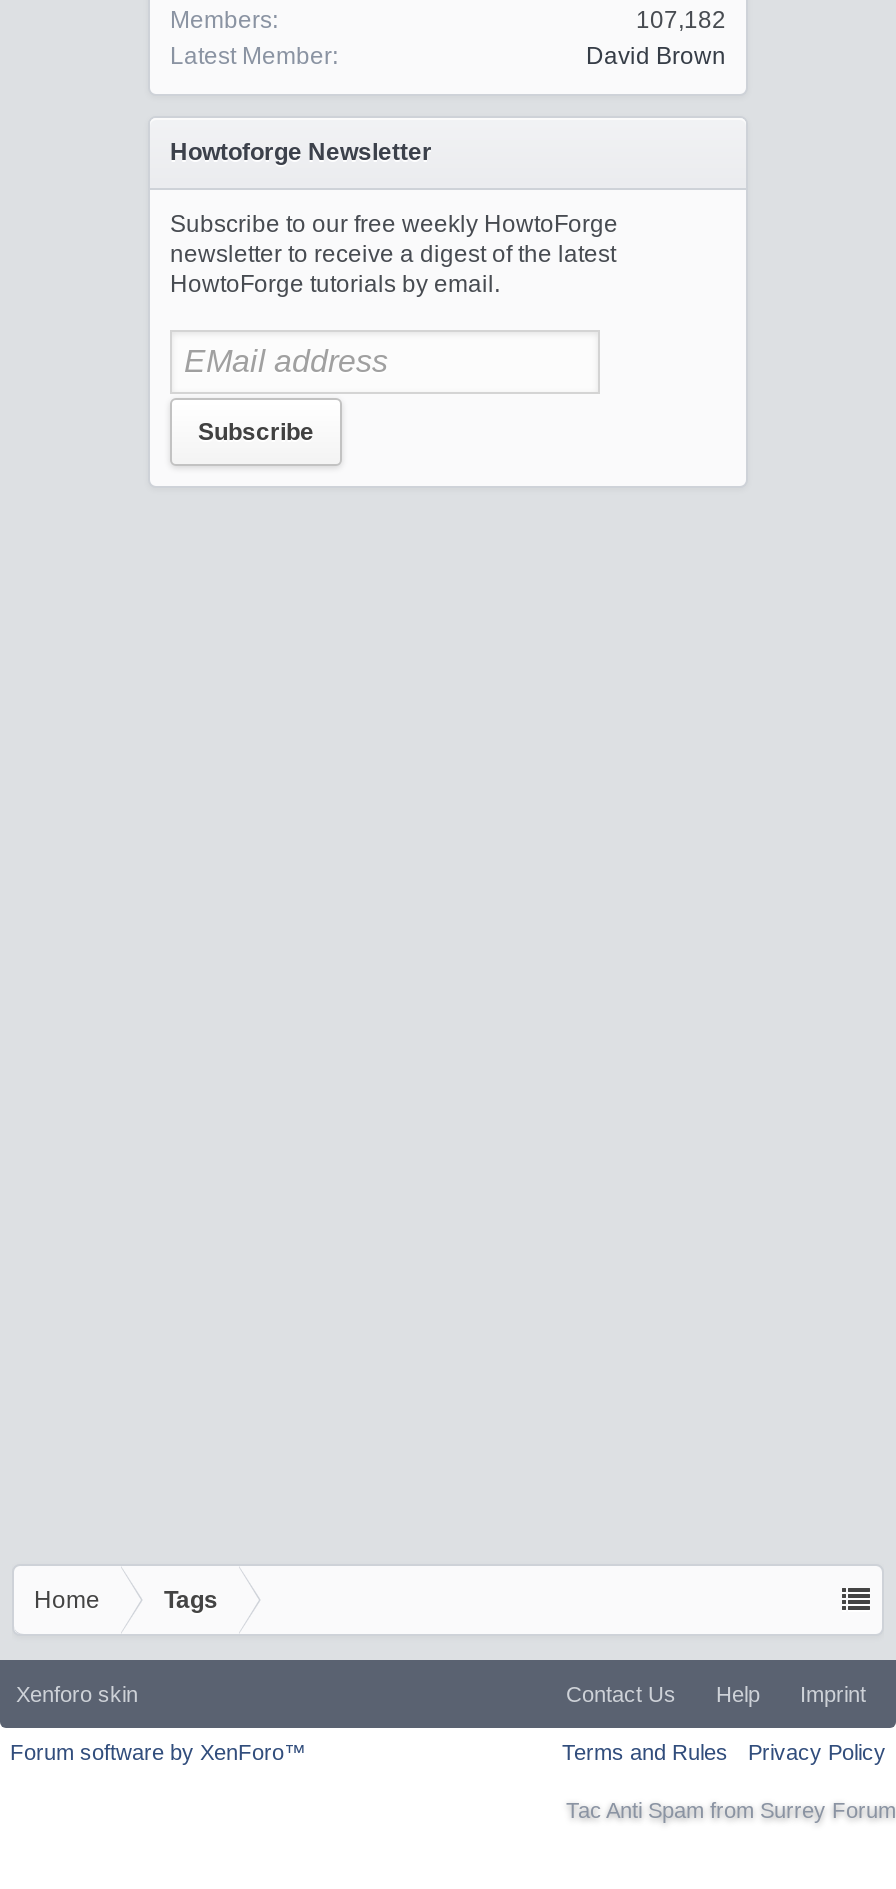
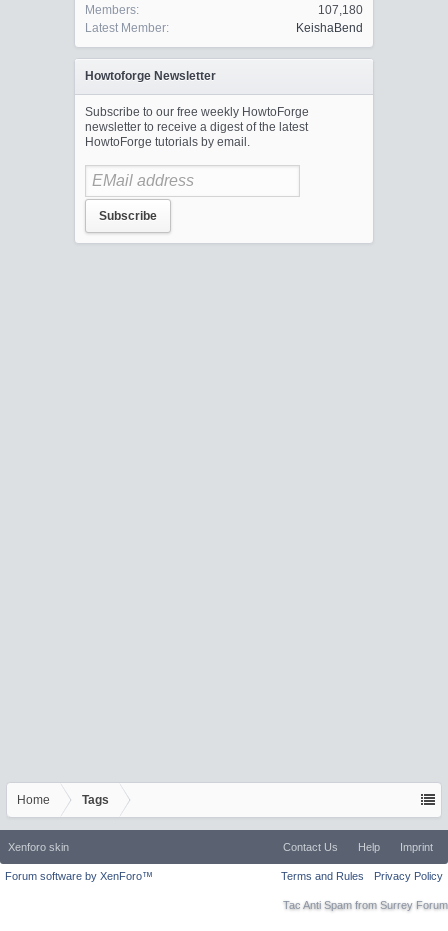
[636,6,726,34] 107,182 -> [318,3,363,17] 107,180
[586,42,726,70] David Brown -> [296,21,363,35] KeishaBend

